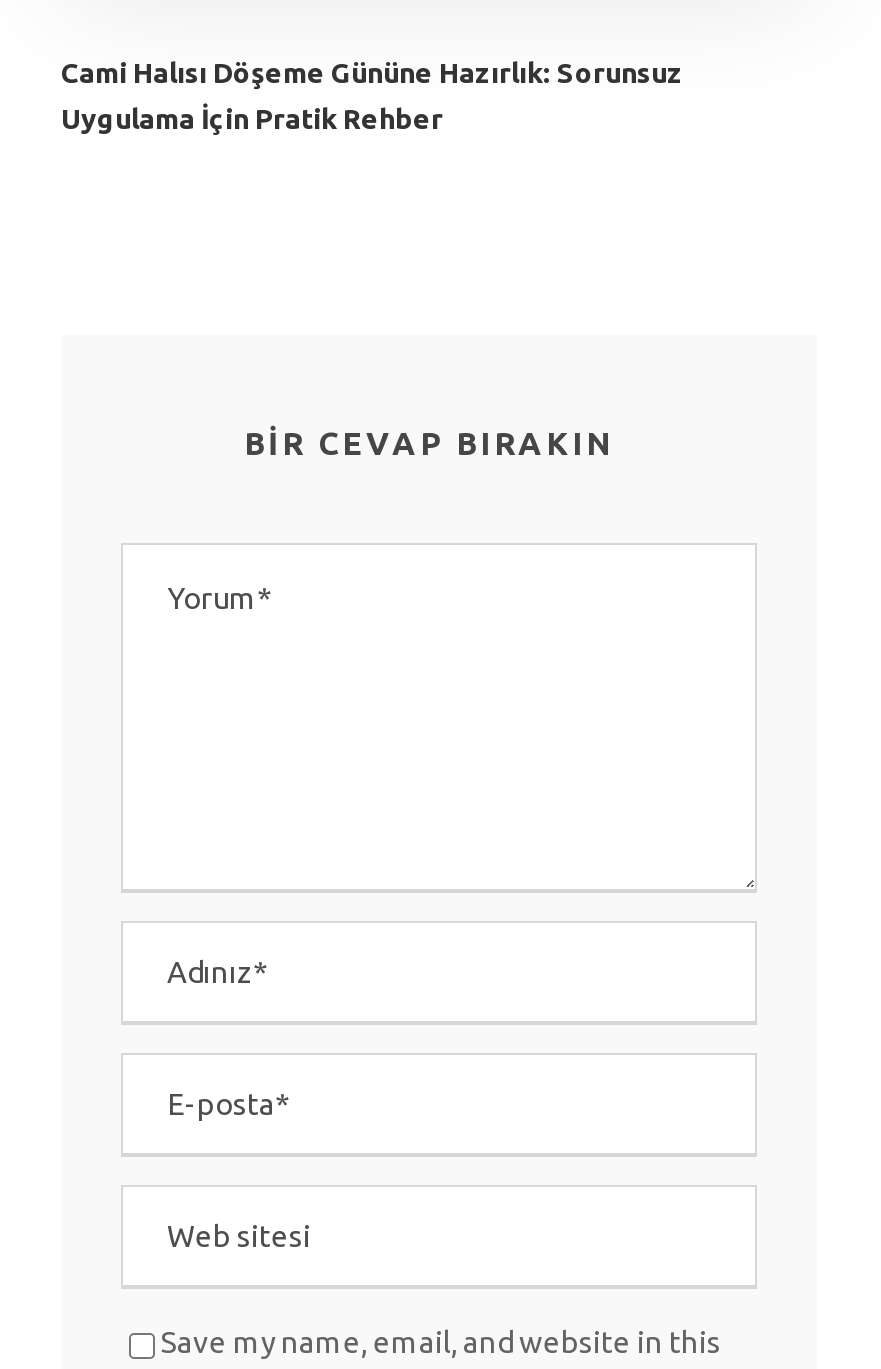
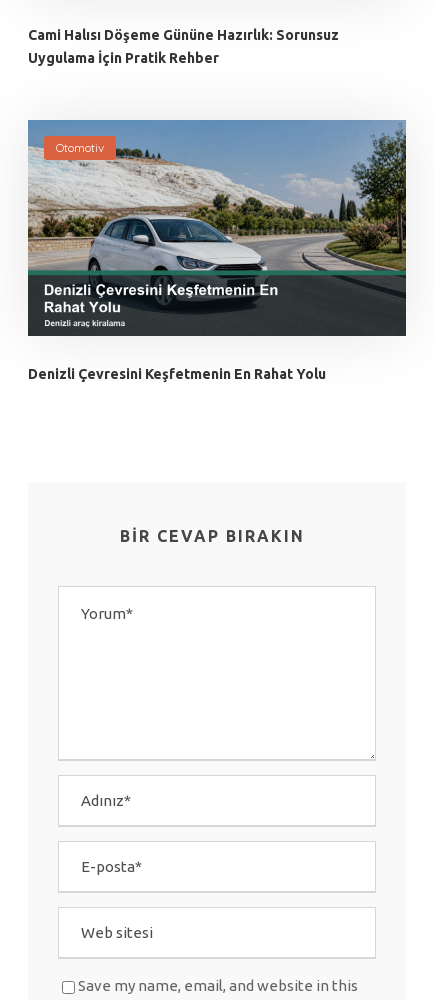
none -> [27,119,407,337] [image] | Otomotiv
none -> [28,366,326,382] Denizli Çevresini Keşfetmenin En Rahat Yolu

